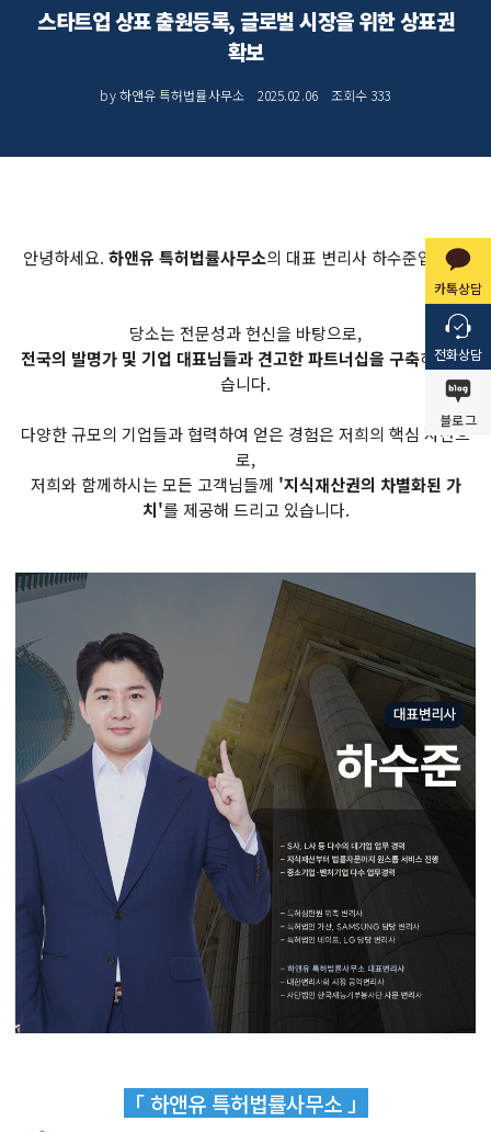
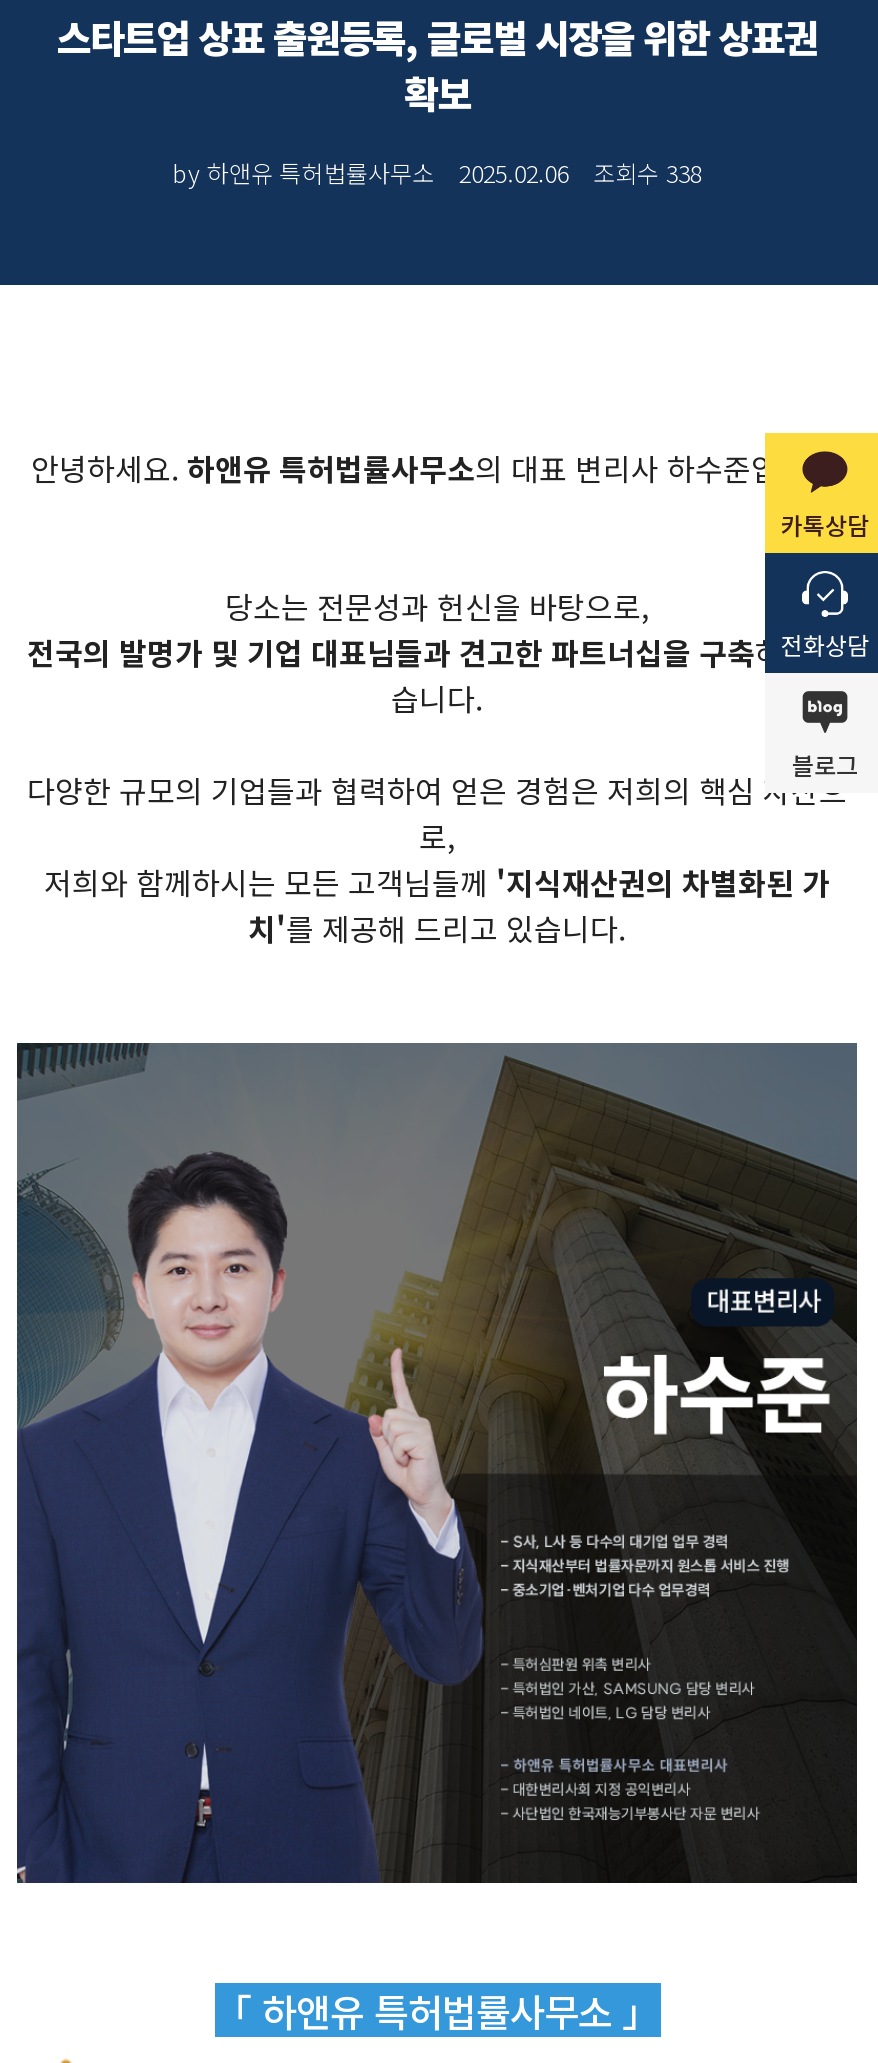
[100,86,391,104] by 하앤유 특허법률사무소 2025.02.06 조회수 333 -> [172,155,702,189] by 하앤유 특허법률사무소 2025.02.06 조회수 338

